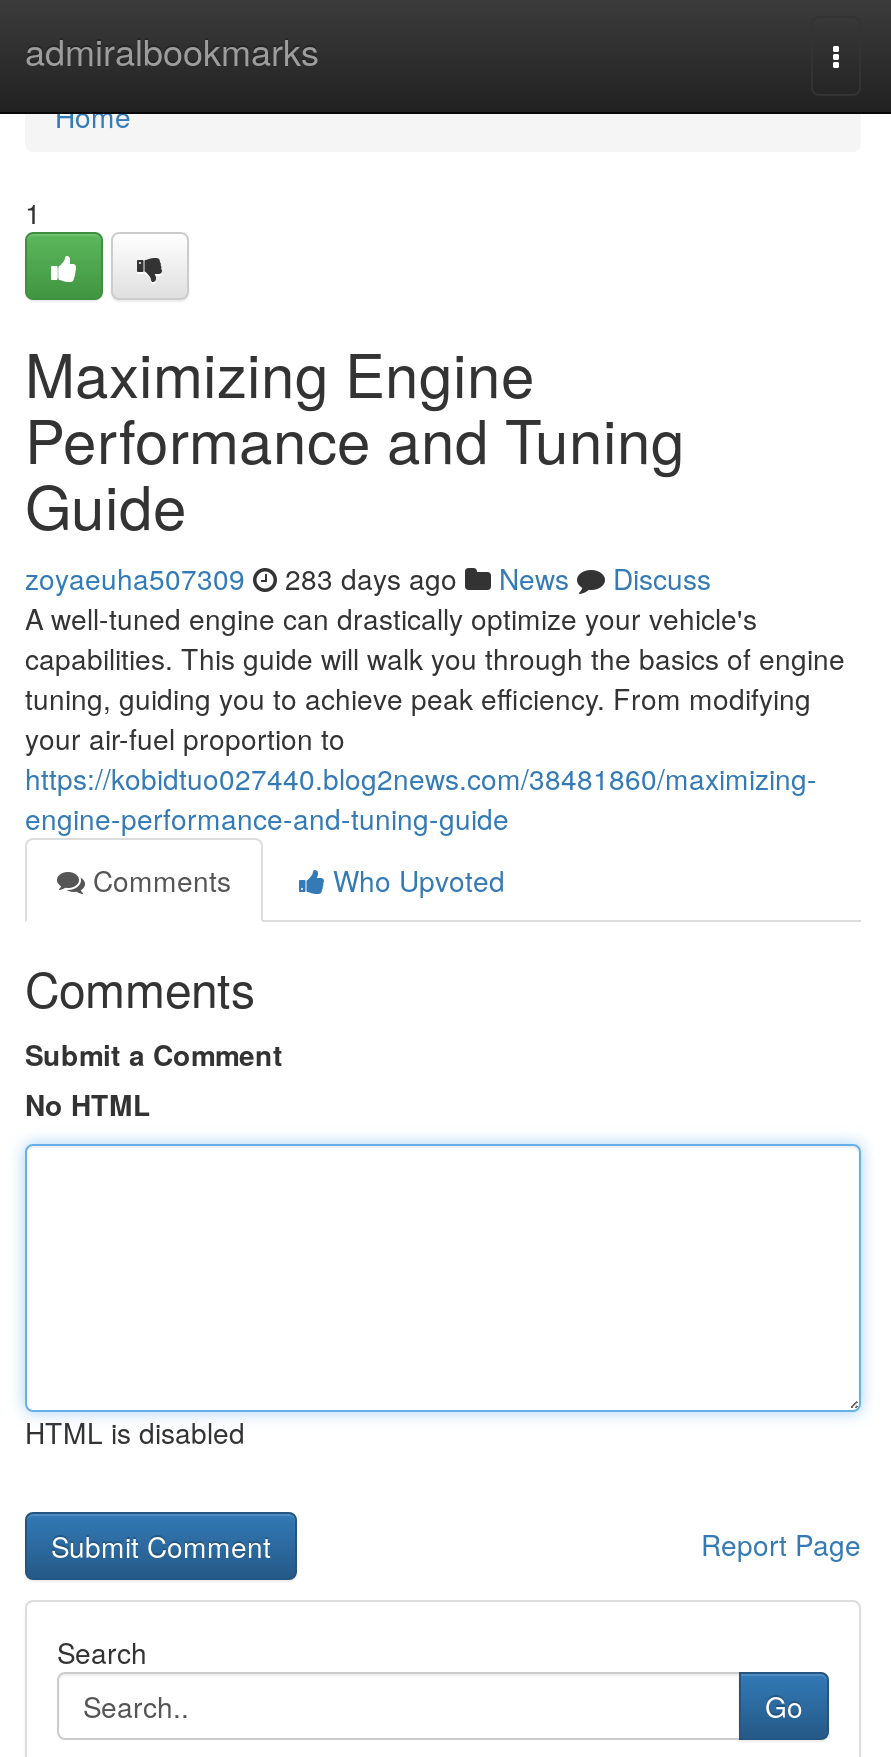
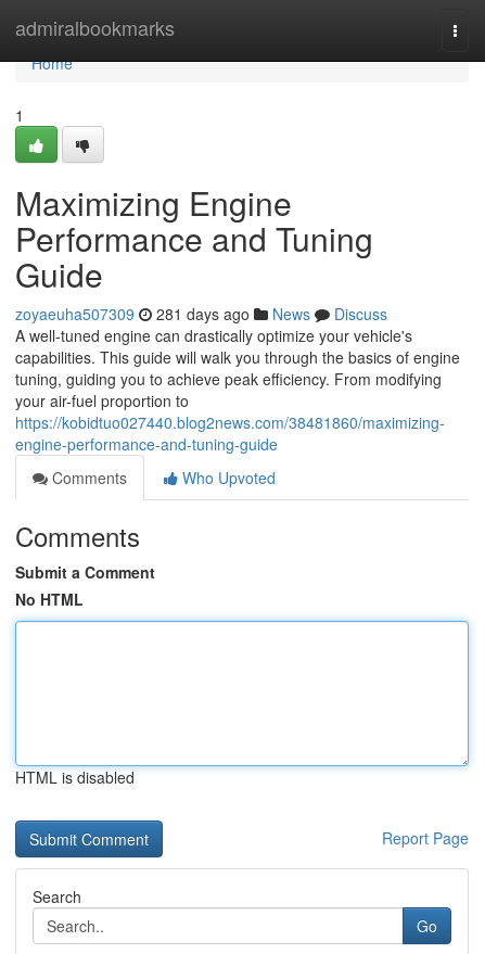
[25,558,711,598] zoyaeuha507309 283 days ago News Discuss -> [15,303,387,325] zoyaeuha507309 281 days ago News Discuss

